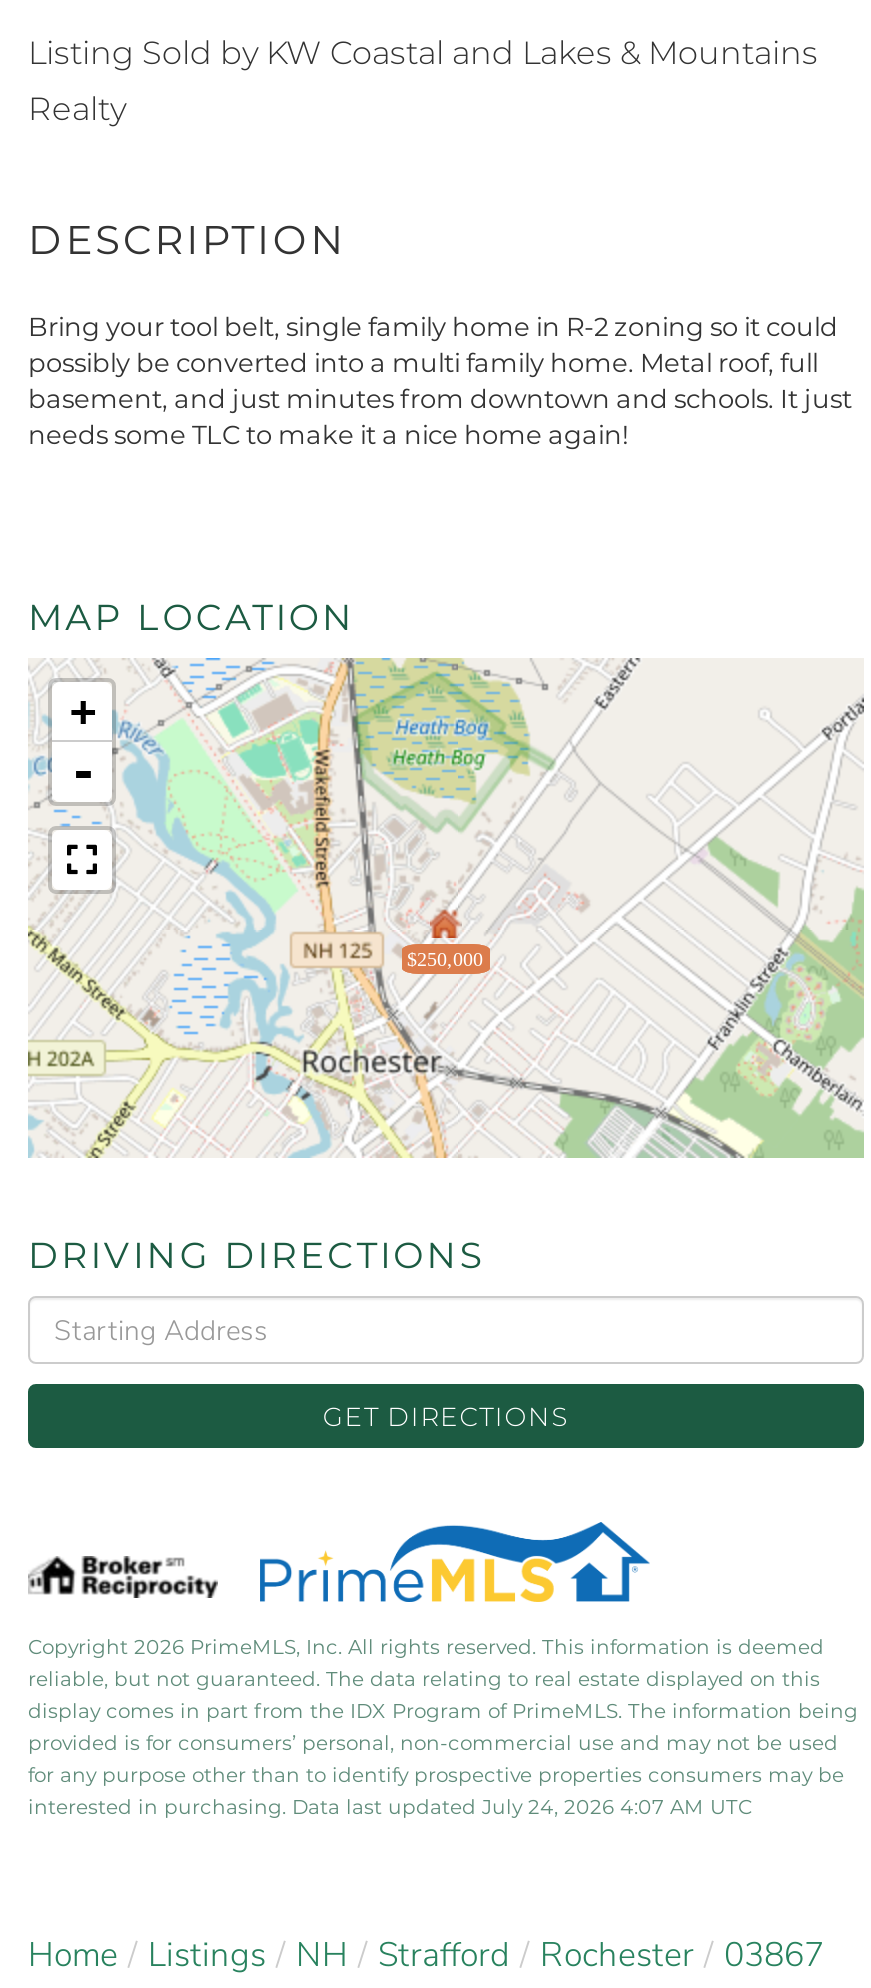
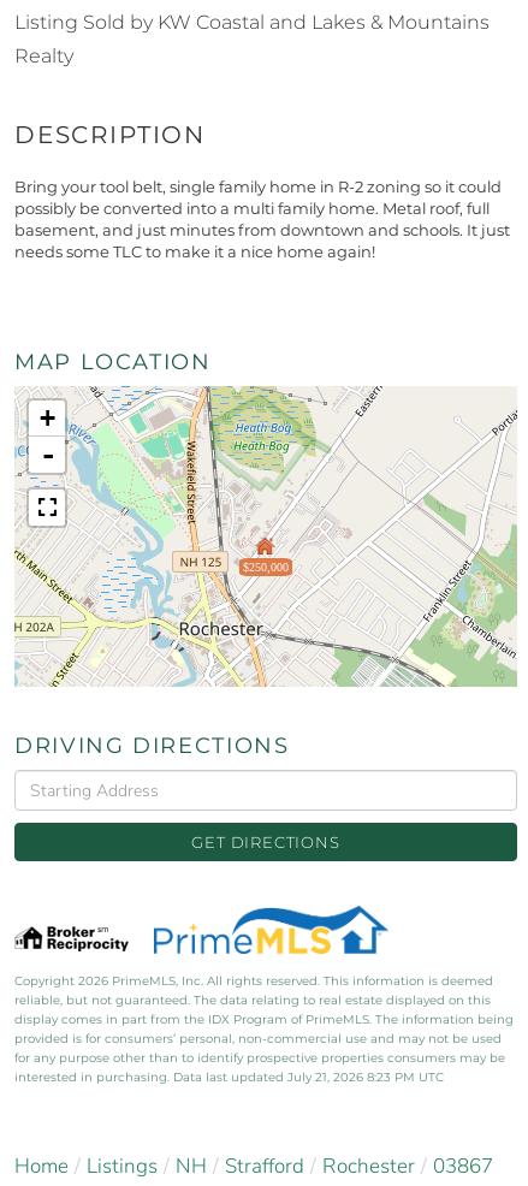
[28,1795,752,1821] interested in purchasing. Data last updated July 24, 2026 4:07 AM UTC -> [14,1070,444,1085] interested in purchasing. Data last updated July 21, 2026 8:23 PM UTC

